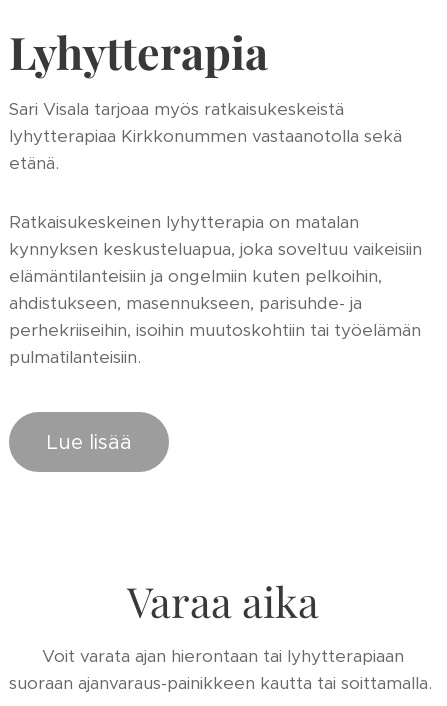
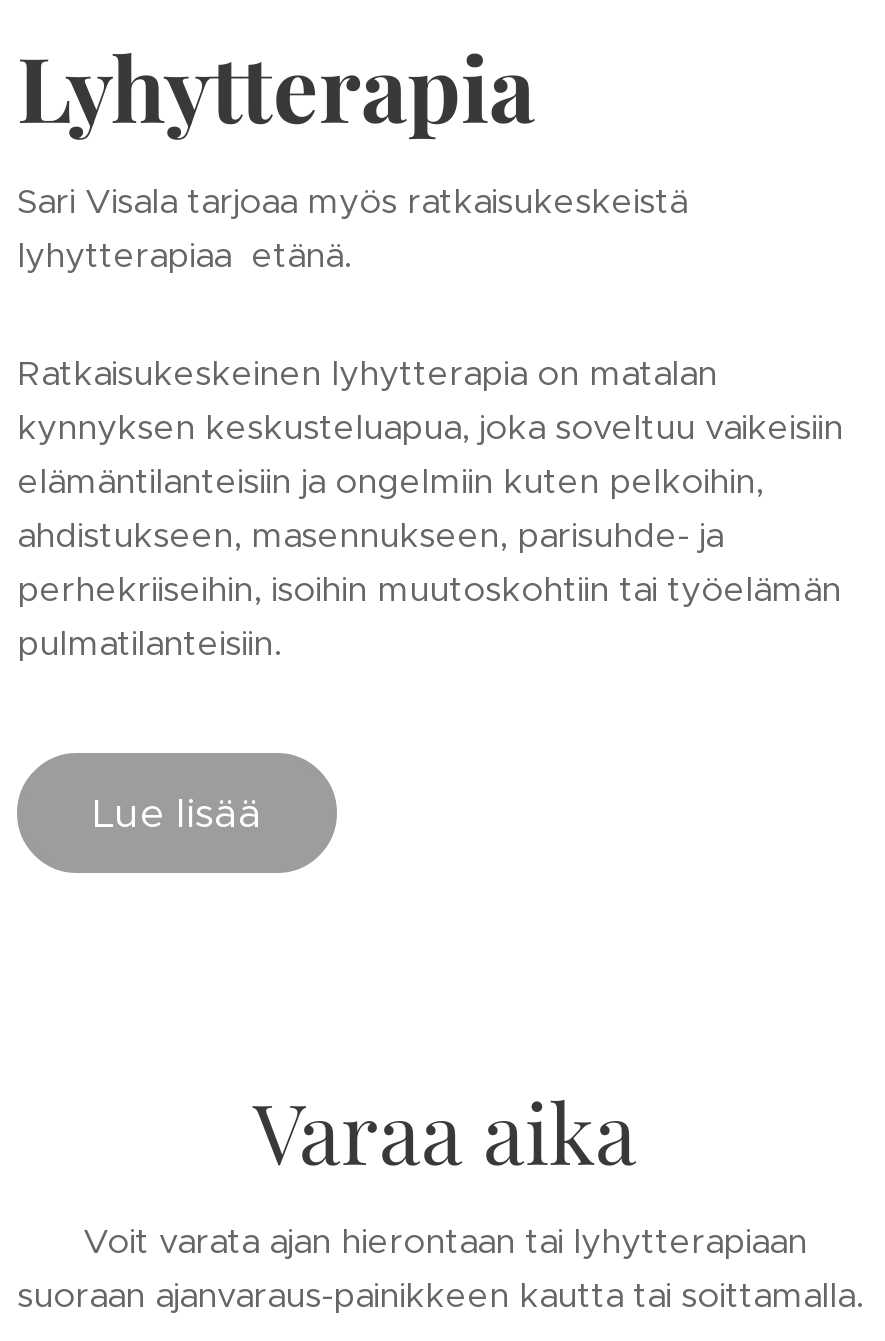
[9,125,402,174] lyhytterapiaa Kirkkonummen vastaanotolla sekä | etänä. -> [17,232,351,276] lyhytterapiaa etänä.

